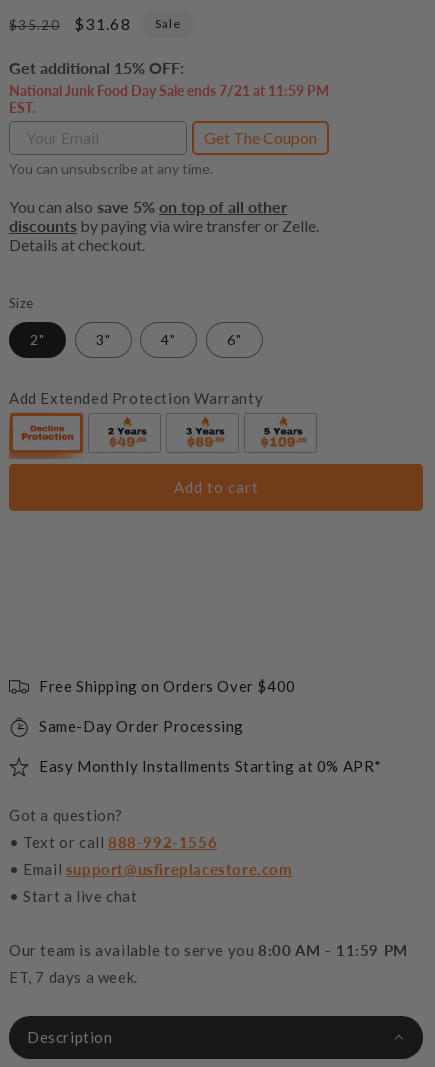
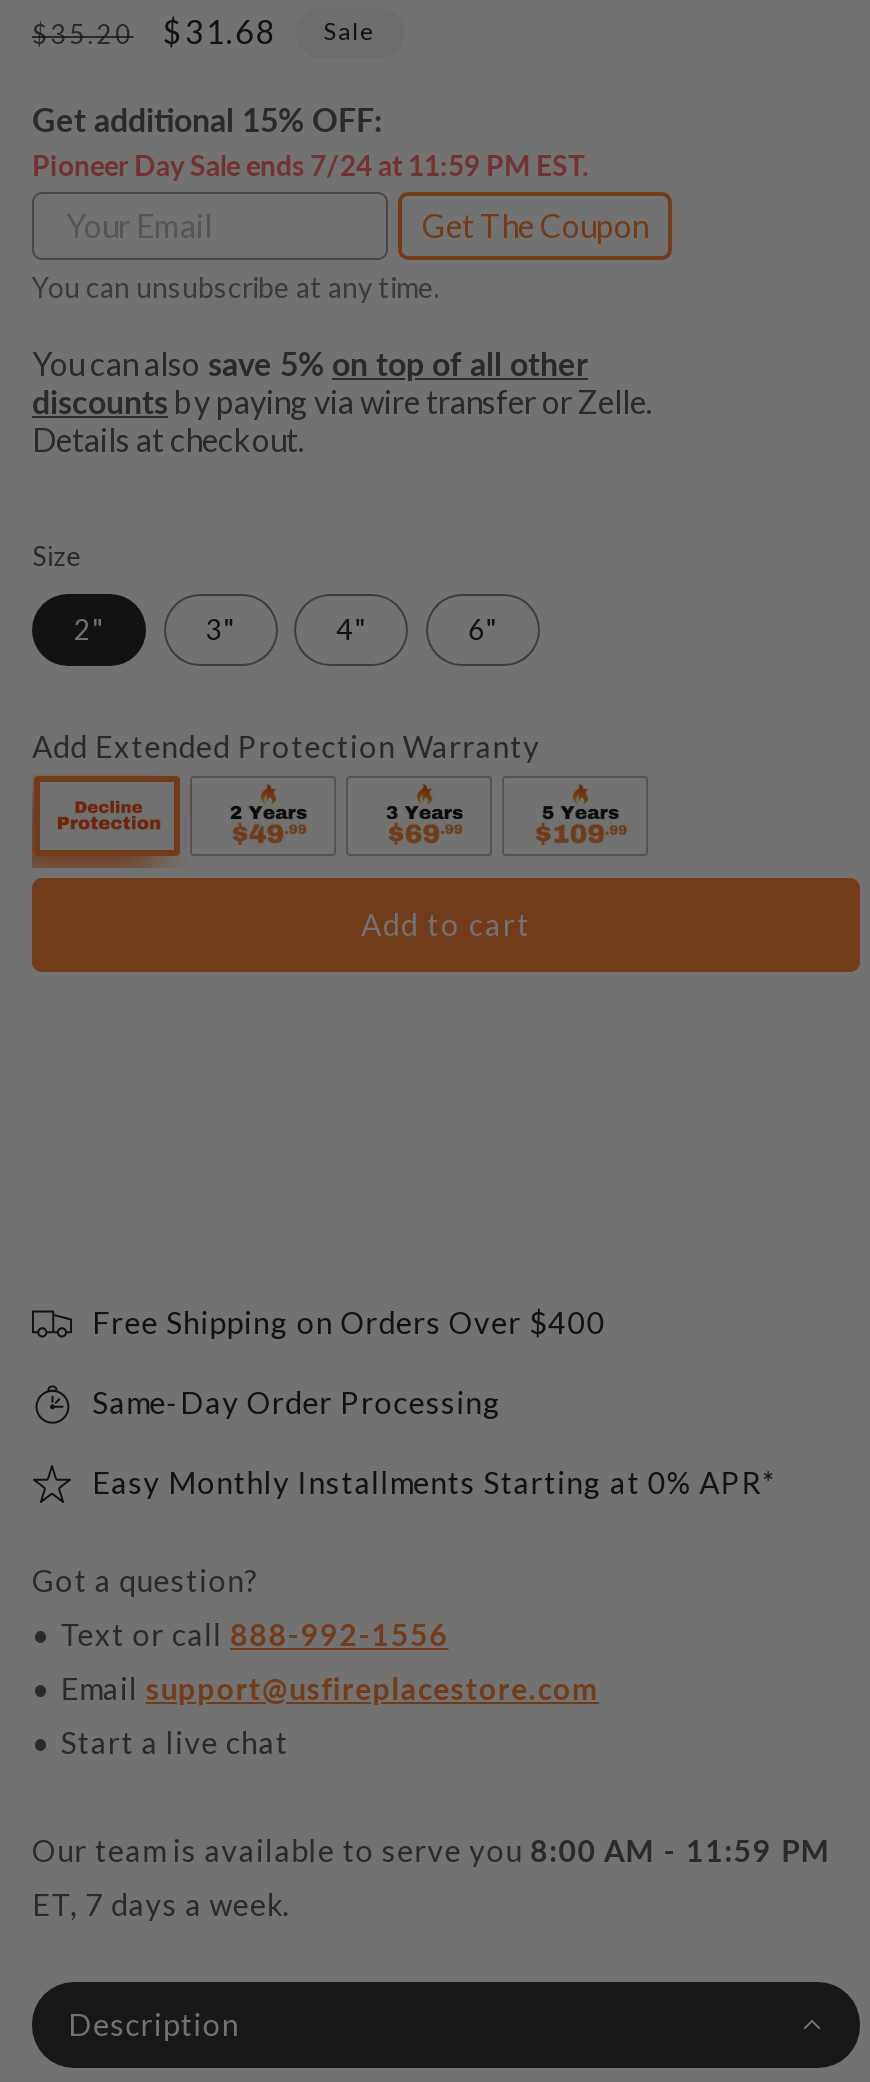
[9,82,329,116] National Junk Food Day Sale ends 7/21 at 11:59 PM | EST. -> [32,148,588,182] Pioneer Day Sale ends 7/24 at 11:59 PM EST.

